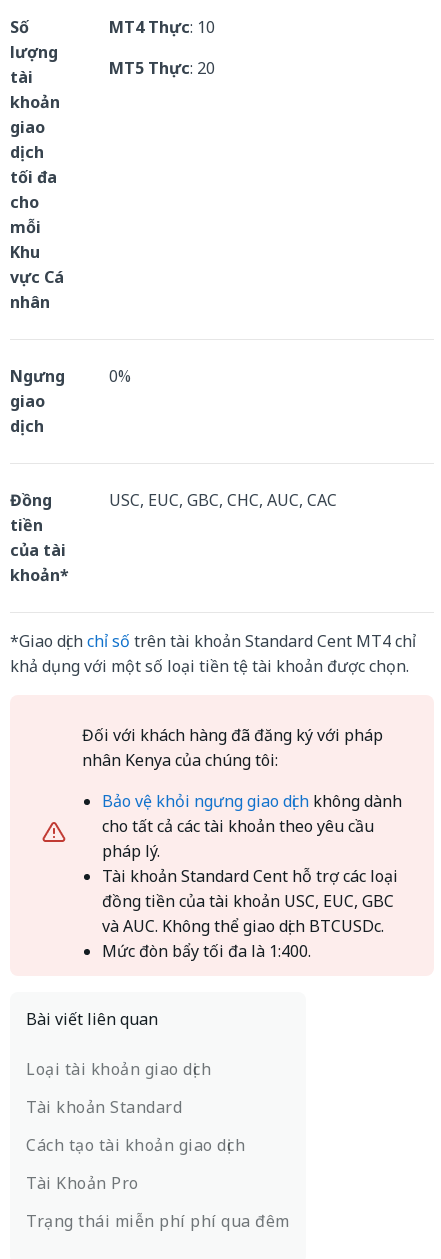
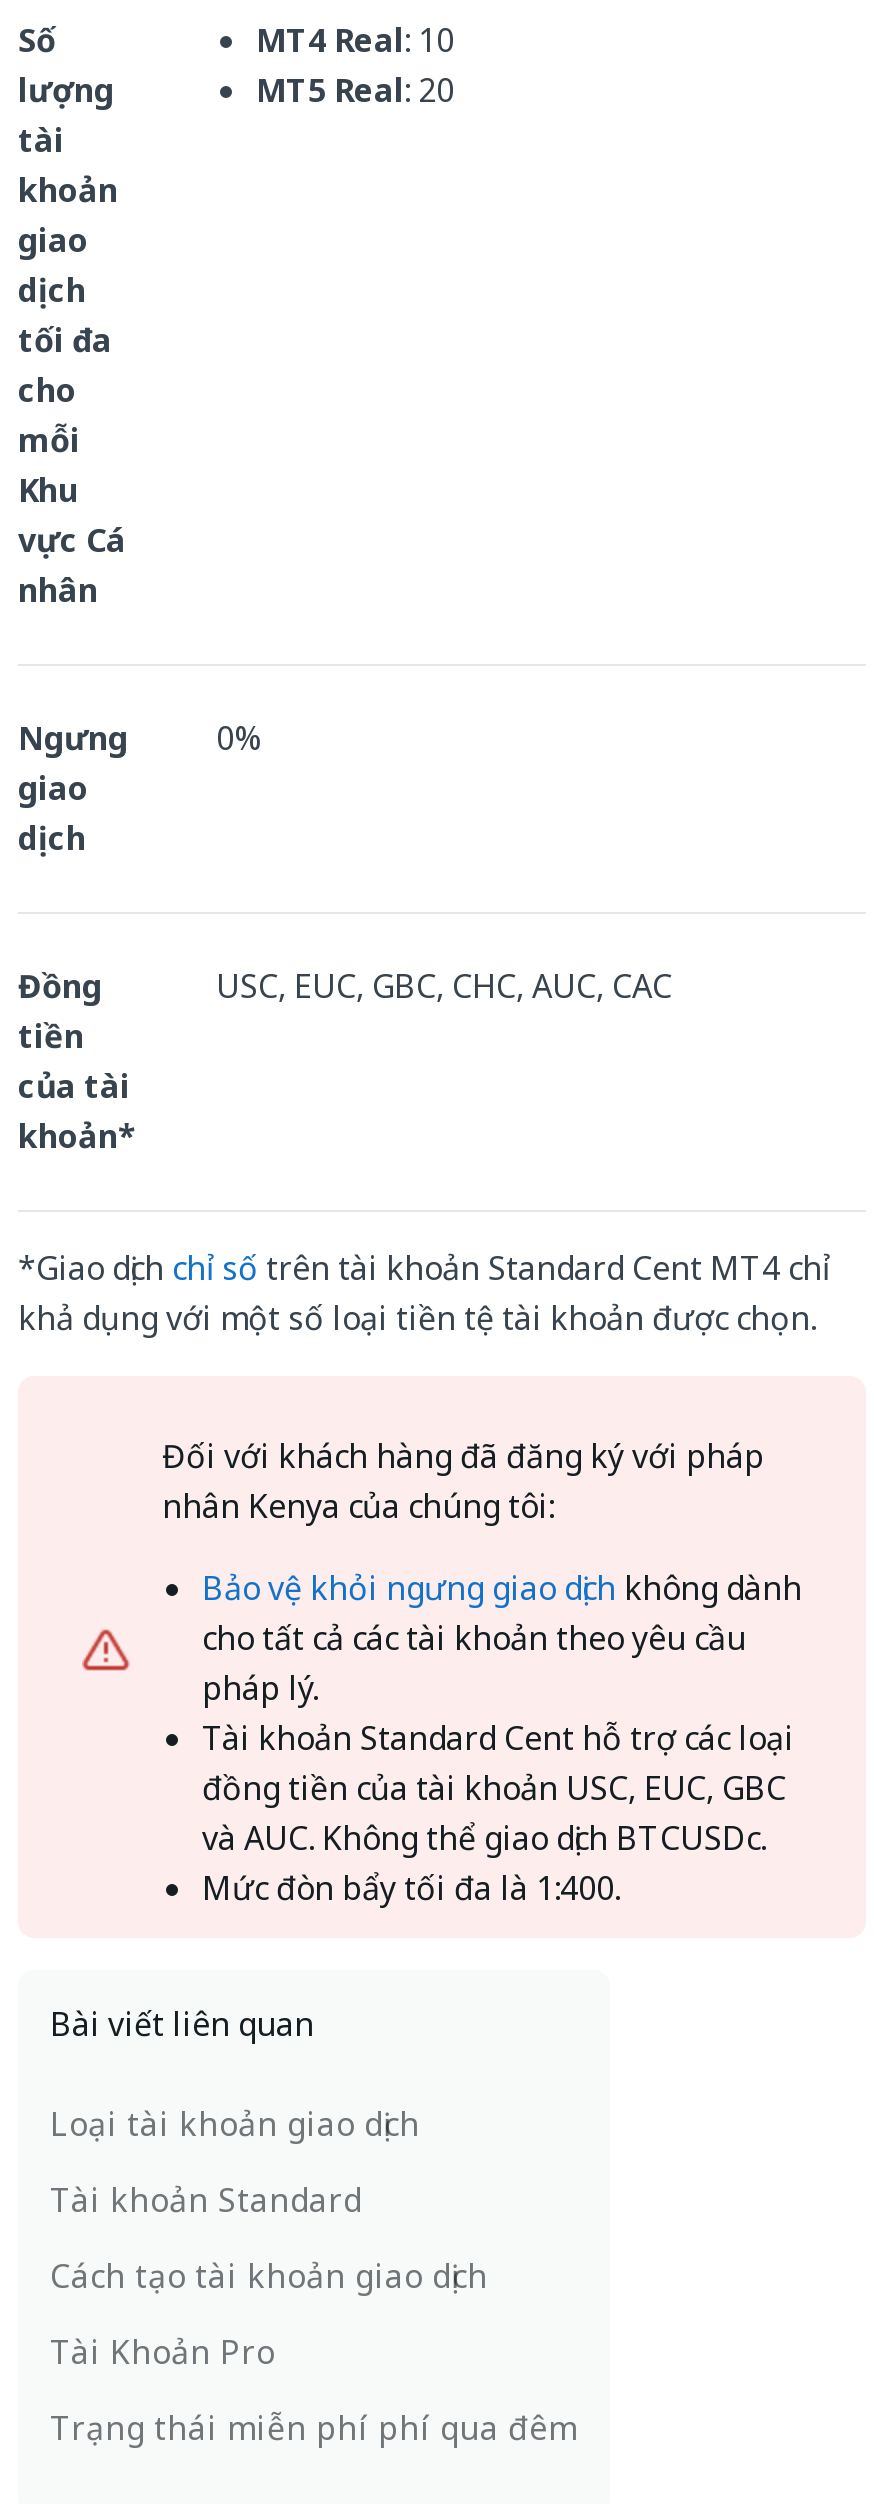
[109,16,215,38] MT4 Thực: 10 -> [256,18,454,62] MT4 Real: 10
[109,57,215,79] MT5 Thực: 20 -> [256,68,454,112] MT5 Real: 20

